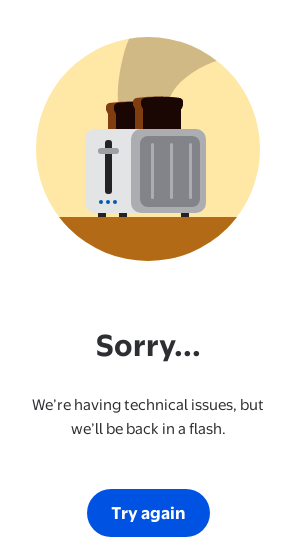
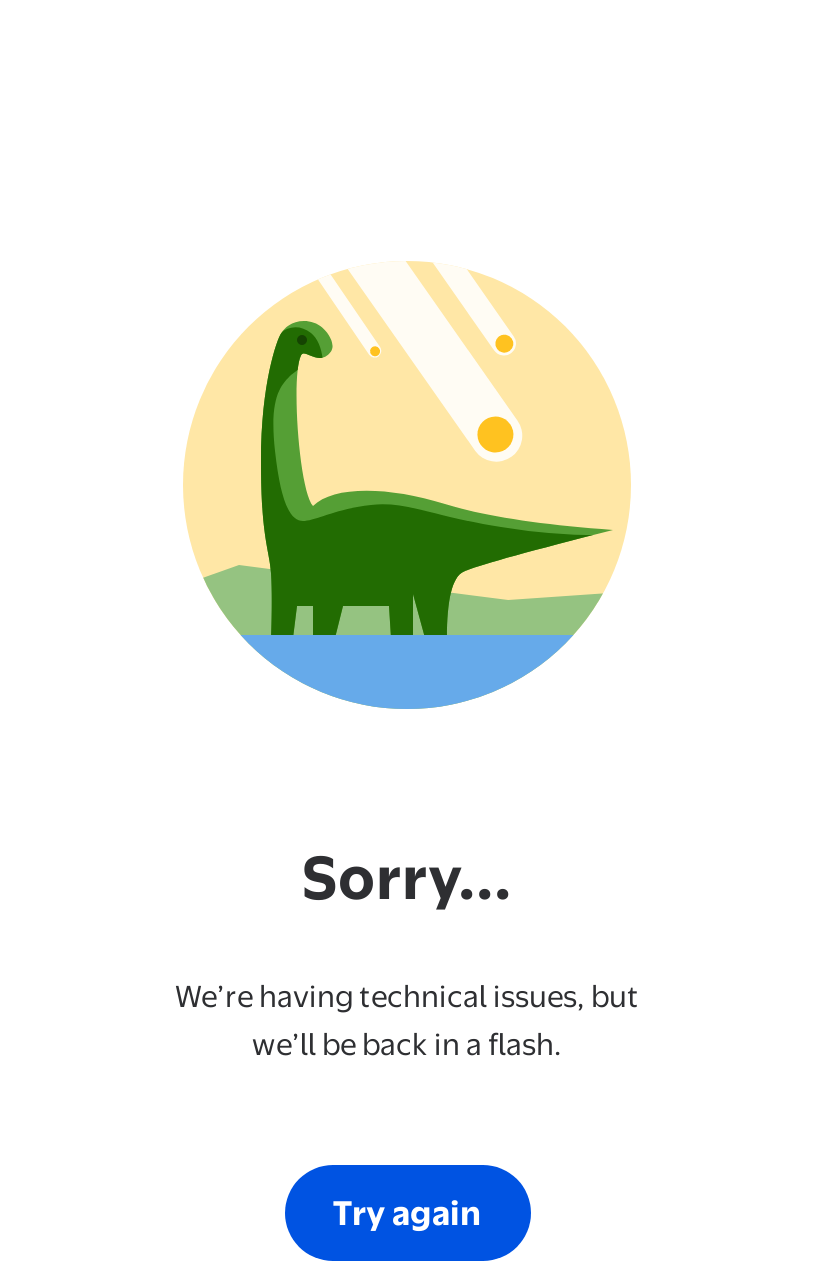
[47,37,247,262] [image] -> [203,263,611,711] [image]

